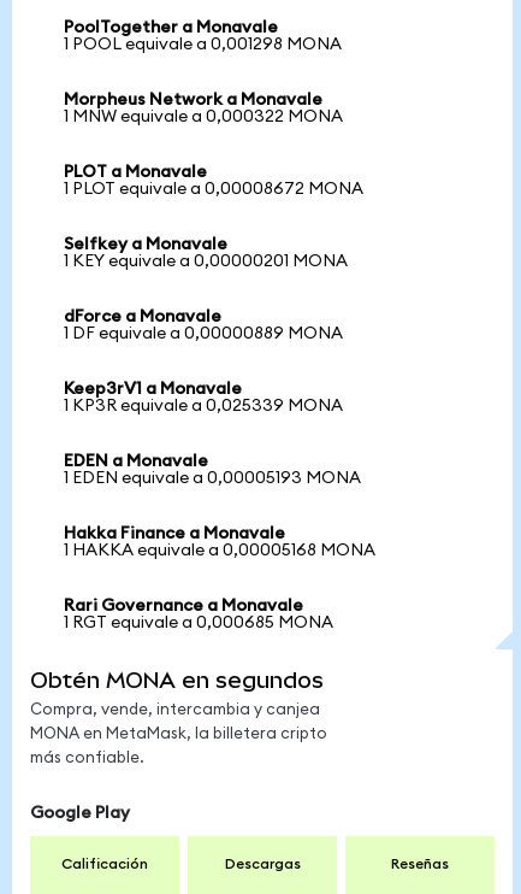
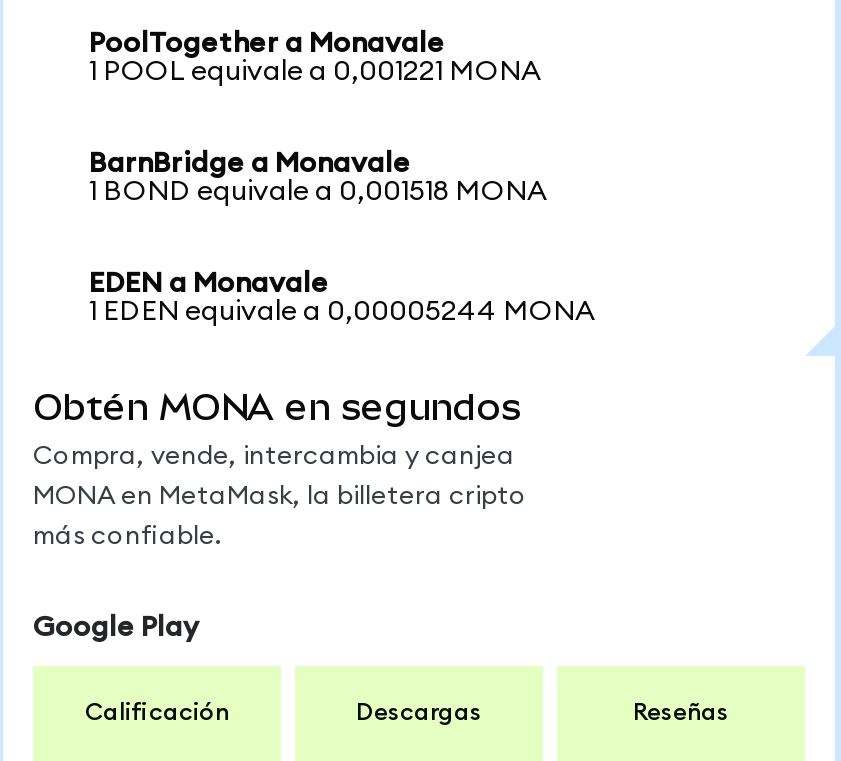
[64,36,363,414] 1 POOL equivale a 0,001298 MONA | Morpheus Network a Monavale | 1 MNW equivale a 0,000322 MONA | PLOT a Monavale | 1 PLOT equivale a 0,00008672 MONA | Selfkey a Monavale | 1 KEY equivale a 0,00000201 MONA | dForce a Monavale | 1 DF equivale a 0,00000889 MONA | Keep3rV1 a Monavale | 1 KP3R equivale a 0,025339 MONA -> [89,58,547,206] 1 POOL equivale a 0,001221 MONA | BarnBridge a Monavale | 1 BOND equivale a 0,001518 MONA
[64,470,375,631] 1 EDEN equivale a 0,00005193 MONA | Hakka Finance a Monavale | 1 HAKKA equivale a 0,00005168 MONA | Rari Governance a Monavale | 1 RGT equivale a 0,000685 MONA -> [89,298,595,326] 1 EDEN equivale a 0,00005244 MONA

